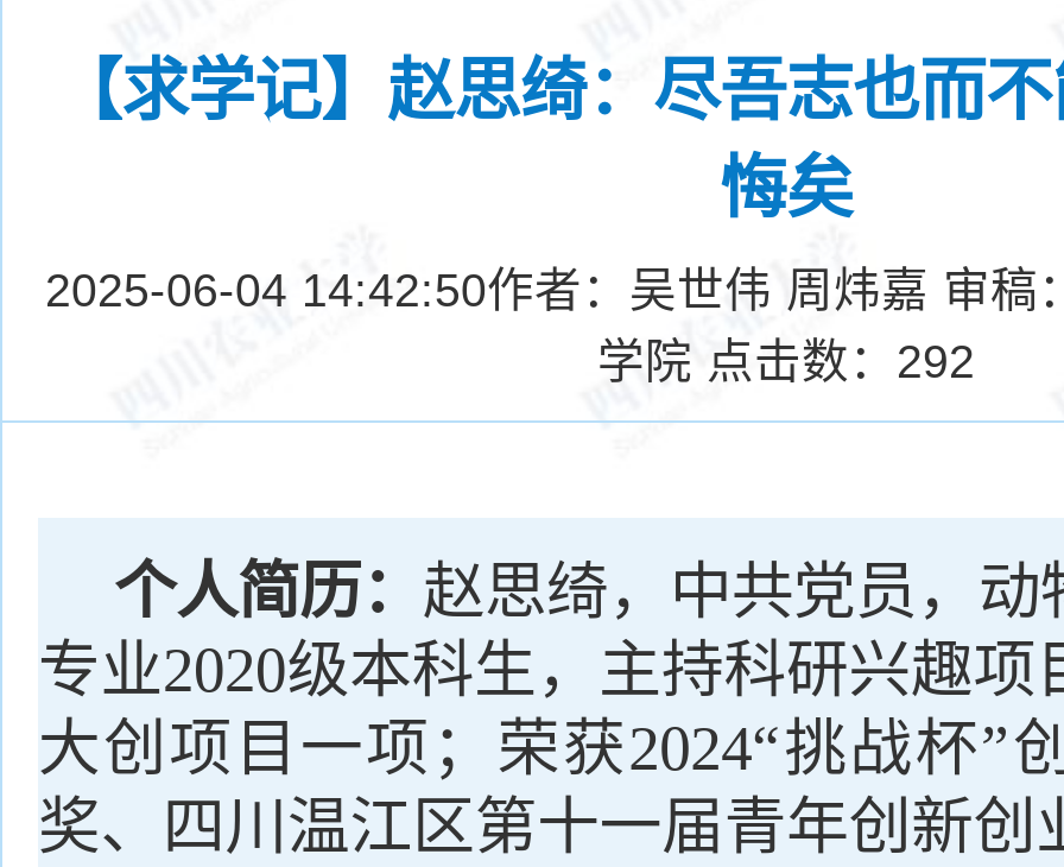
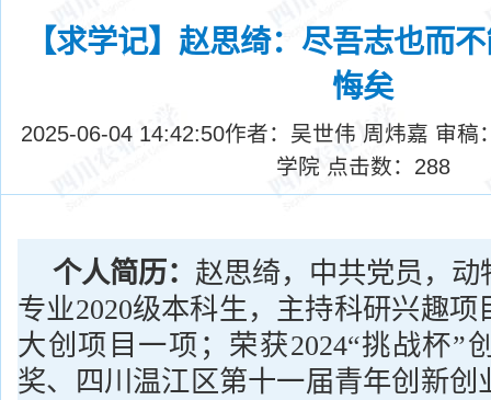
[597,335,975,387] 学院 点击数：292 -> [276,155,450,179] 学院 点击数：288

